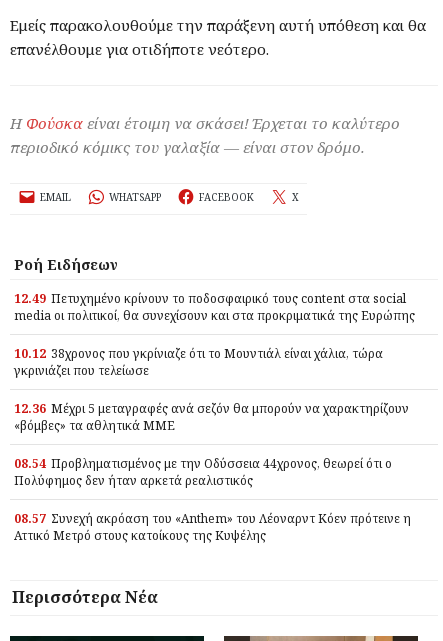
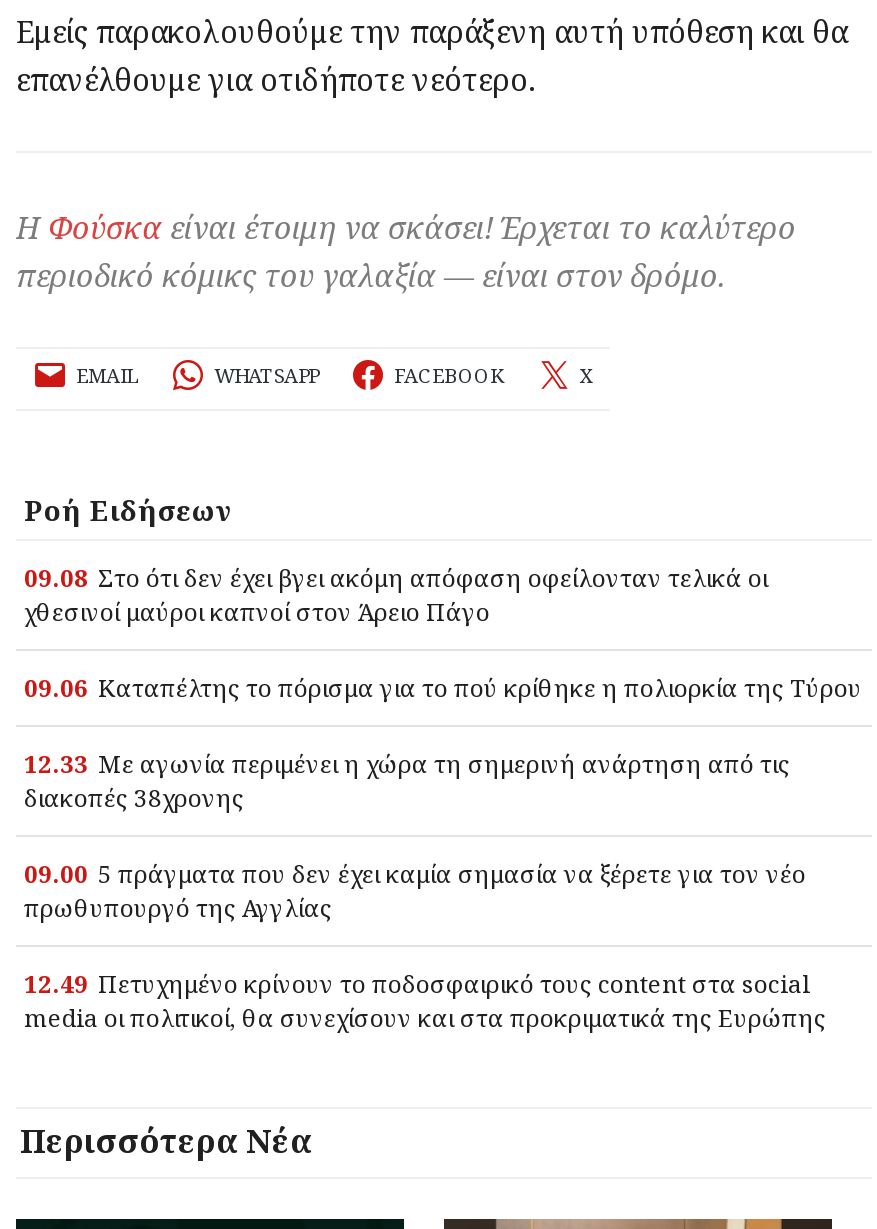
none -> [24,562,862,926] 09.08 Στο ότι δεν έχει βγει ακόμη απόφαση οφείλονταν τελικά οι | χθεσινοί μαύροι καπνοί στον Άρειο Πάγο | 09.06 Καταπέλτης το πόρισμα για το πού κρίθηκε η πολιορκία της Τύρου | 12.33 Με αγωνία περιμένει η χώρα τη σημερινή ανάρτηση από τις | διακοπές 38χρονης | 09.00 5 πράγματα που δεν έχει καμία σημασία να ξέρετε για τον νέο | πρωθυπουργό της Αγγλίας
moved [14,290,415,324] -> [24,968,826,1036]: 12.49 Πετυχημένο κρίνουν το ποδοσφαιρικό τους content στα social | media οι πολιτικοί, θα συνεχίσουν και στα προκριματικά της Ευρώπης
[14,345,411,544] 10.12 38χρονος που γκρίνιαζε ότι το Μουντιάλ είναι χάλια, τώρα | γκρινιάζει που τελείωσε | 12.36 Μέχρι 5 μεταγραφές ανά σεζόν θα μπορούν να χαρακτηρίζουν | «βόμβες» τα αθλητικά ΜΜΕ | 08.54 Προβληματισμένος με την Οδύσσεια 44χρονος, θεωρεί ότι ο | Πολύφημος δεν ήταν αρκετά ρεαλιστικός | 08.57 Συνεχή ακρόαση του «Anthem» του Λέοναρντ Κόεν πρότεινε η | Αττικό Μετρό στους κατοίκους της Κυψέλης -> none

